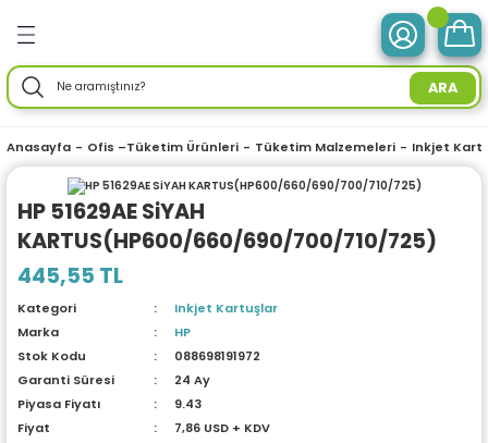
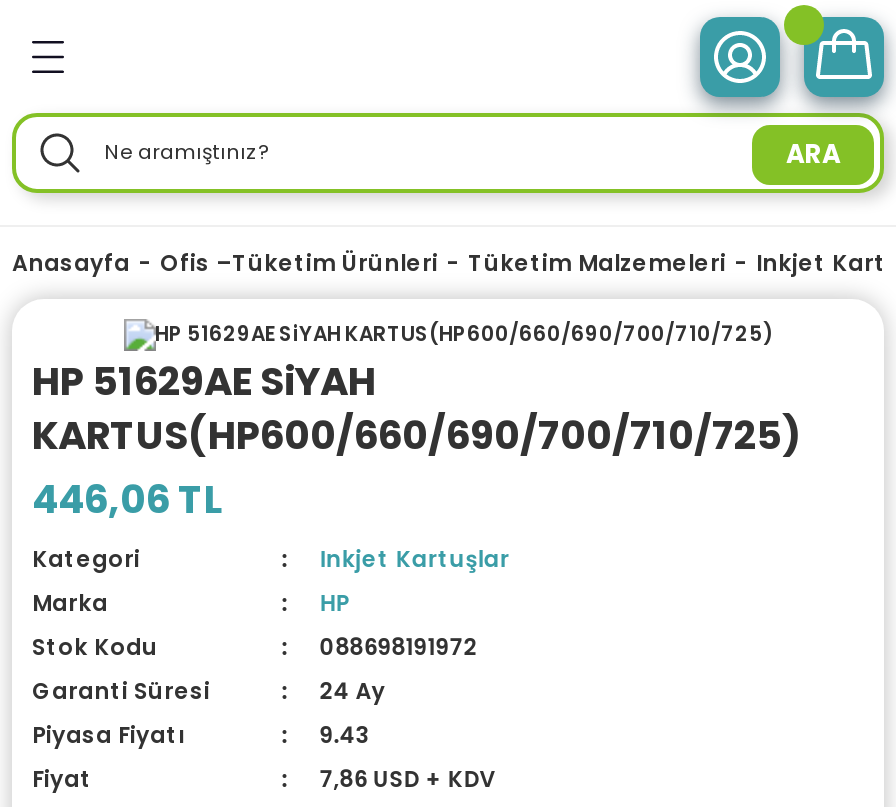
[17,261,123,291] 445,55 TL -> [32,473,222,527] 446,06 TL

